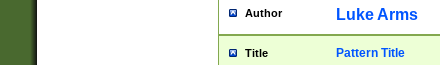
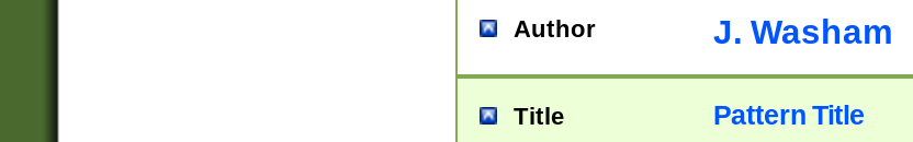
[335,6,417,23] Luke Arms -> [713,14,893,51] J. Washam

